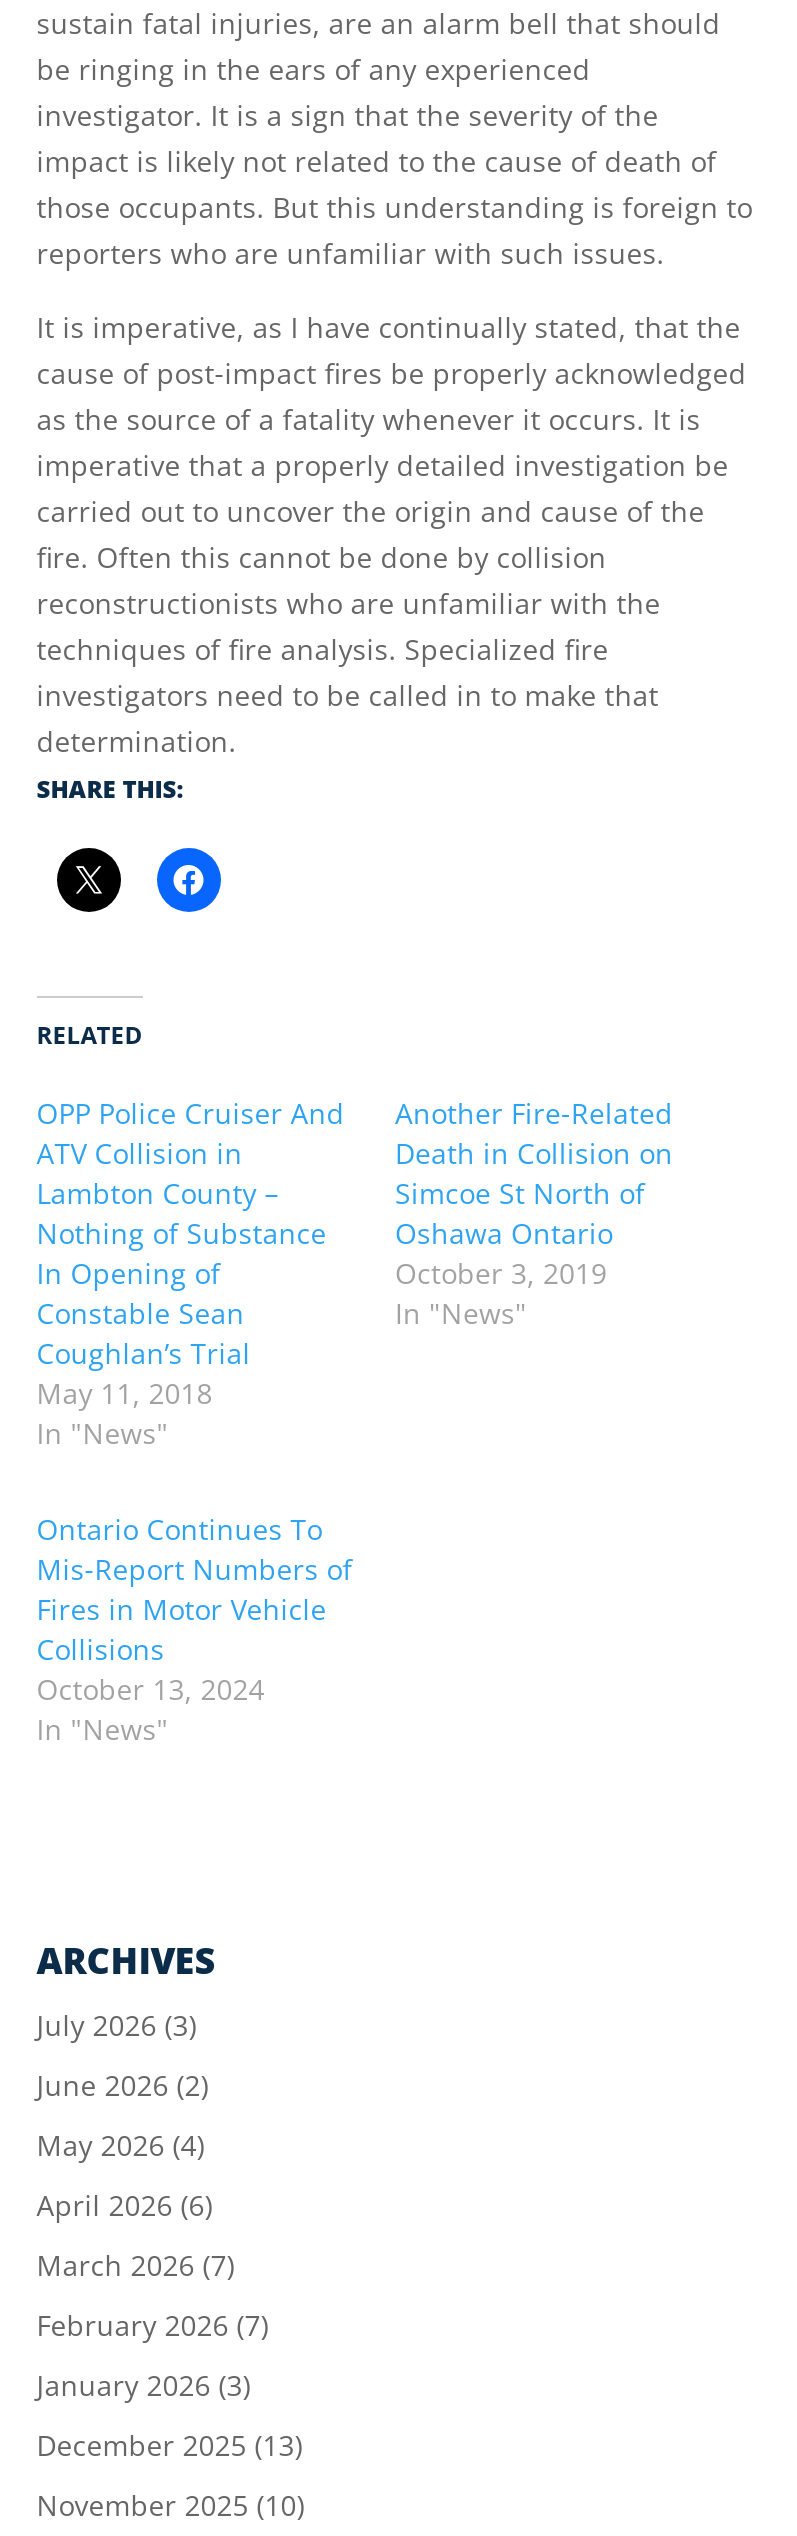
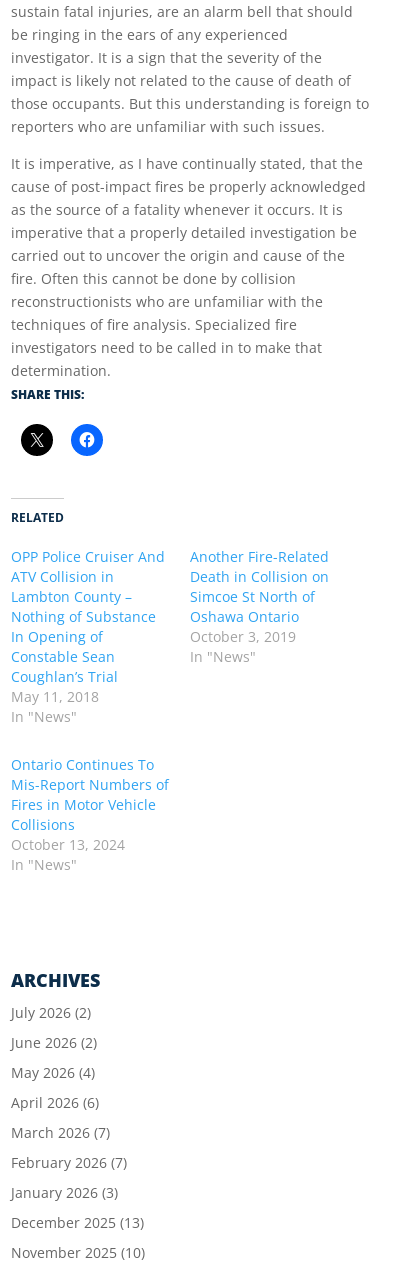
[37,2006,197,2044] July 2026 (3) -> [11,1003,91,1022] July 2026 (2)

